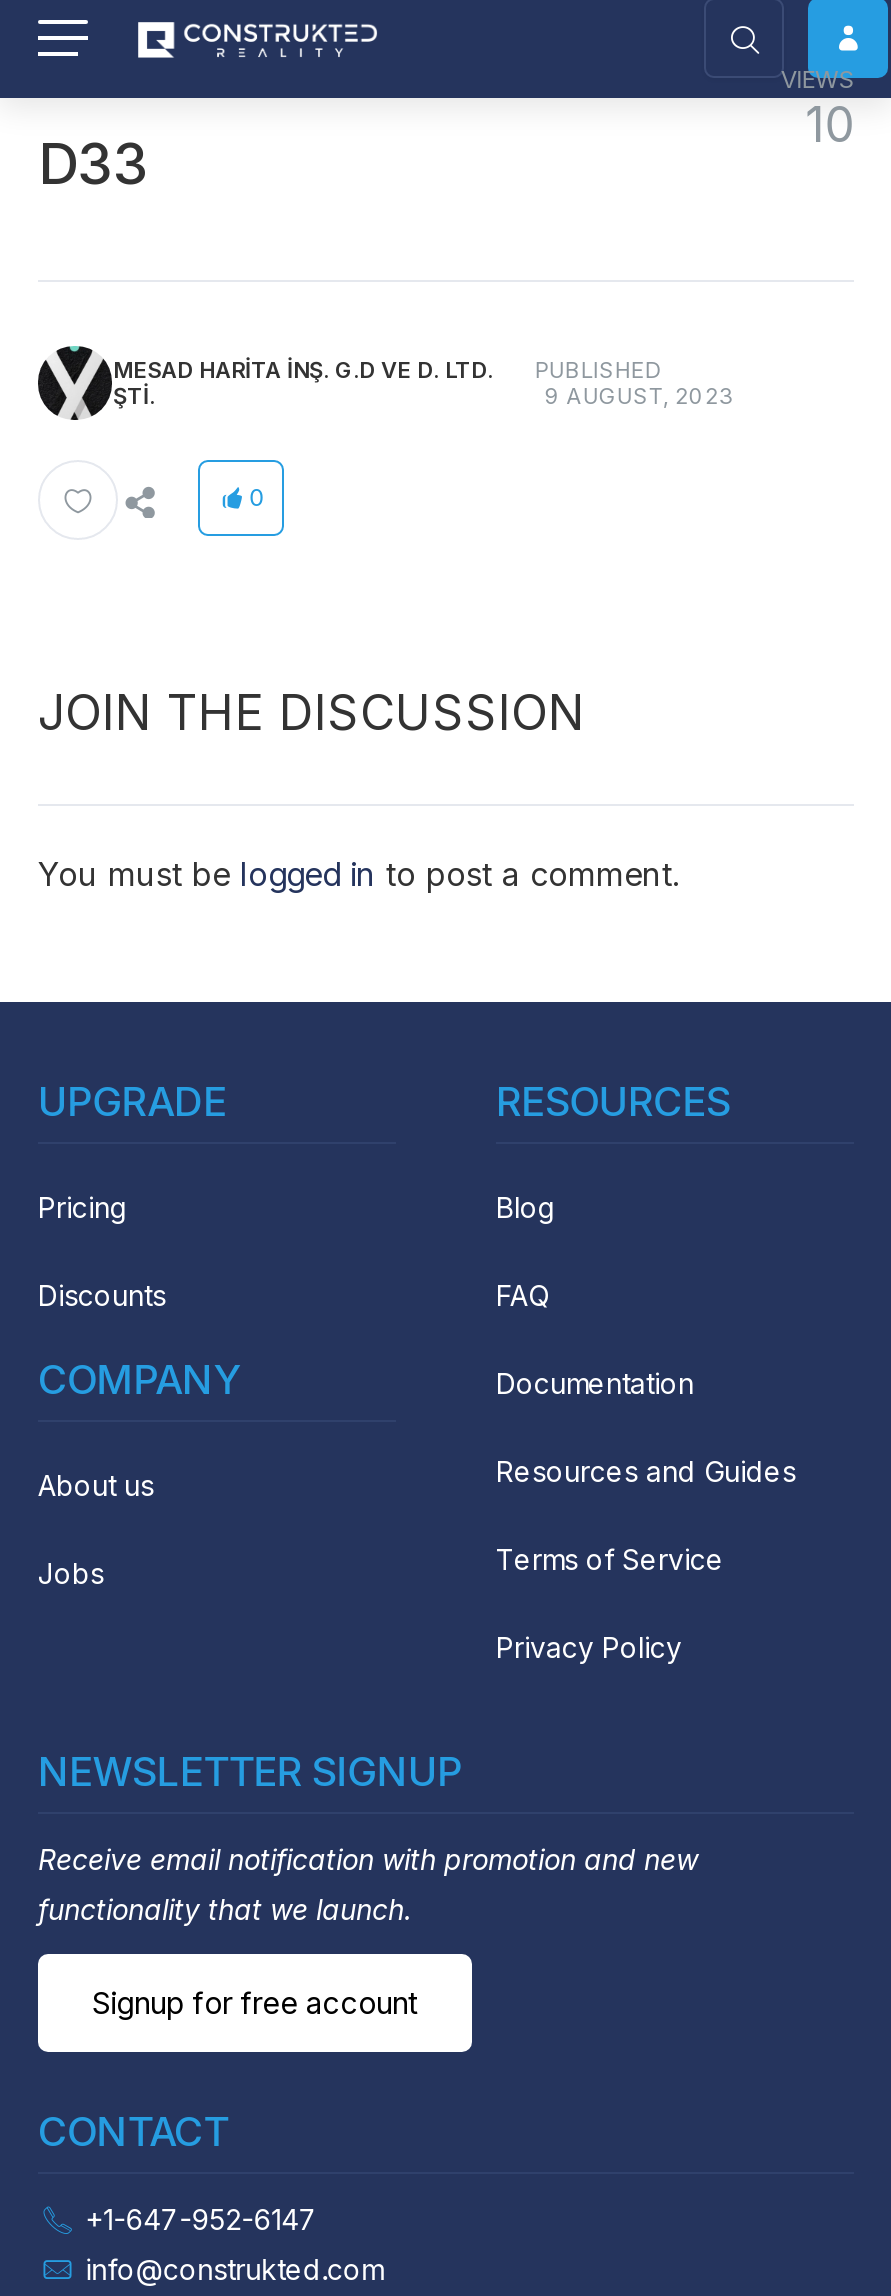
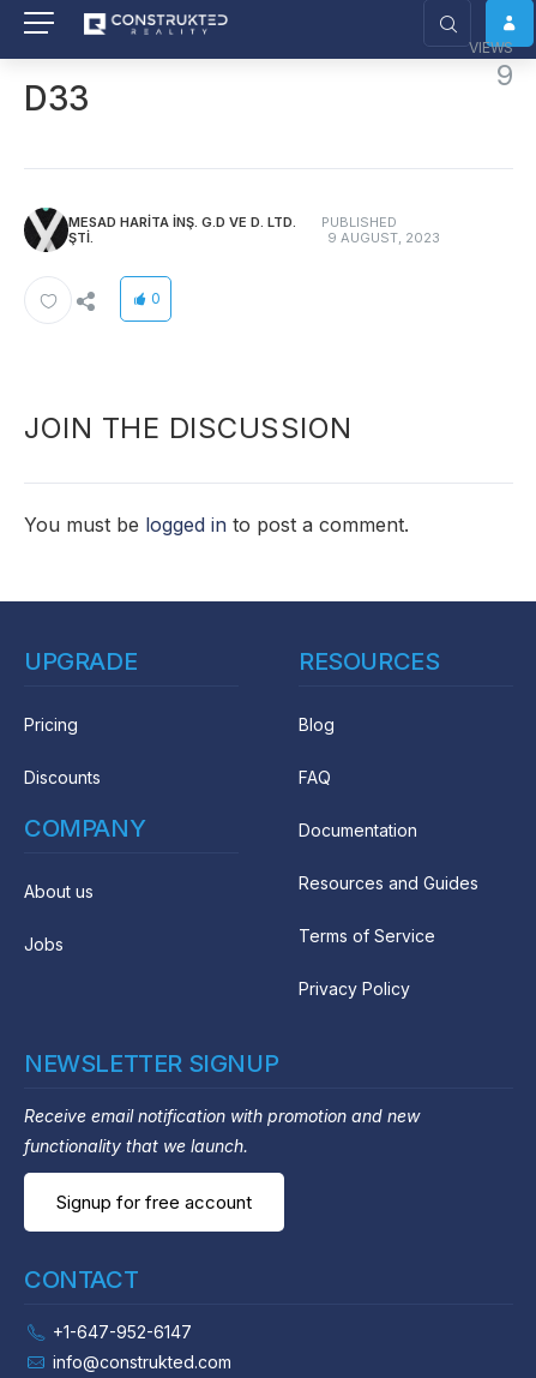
[805,96,854,154] 10 -> [497,58,513,92] 9

